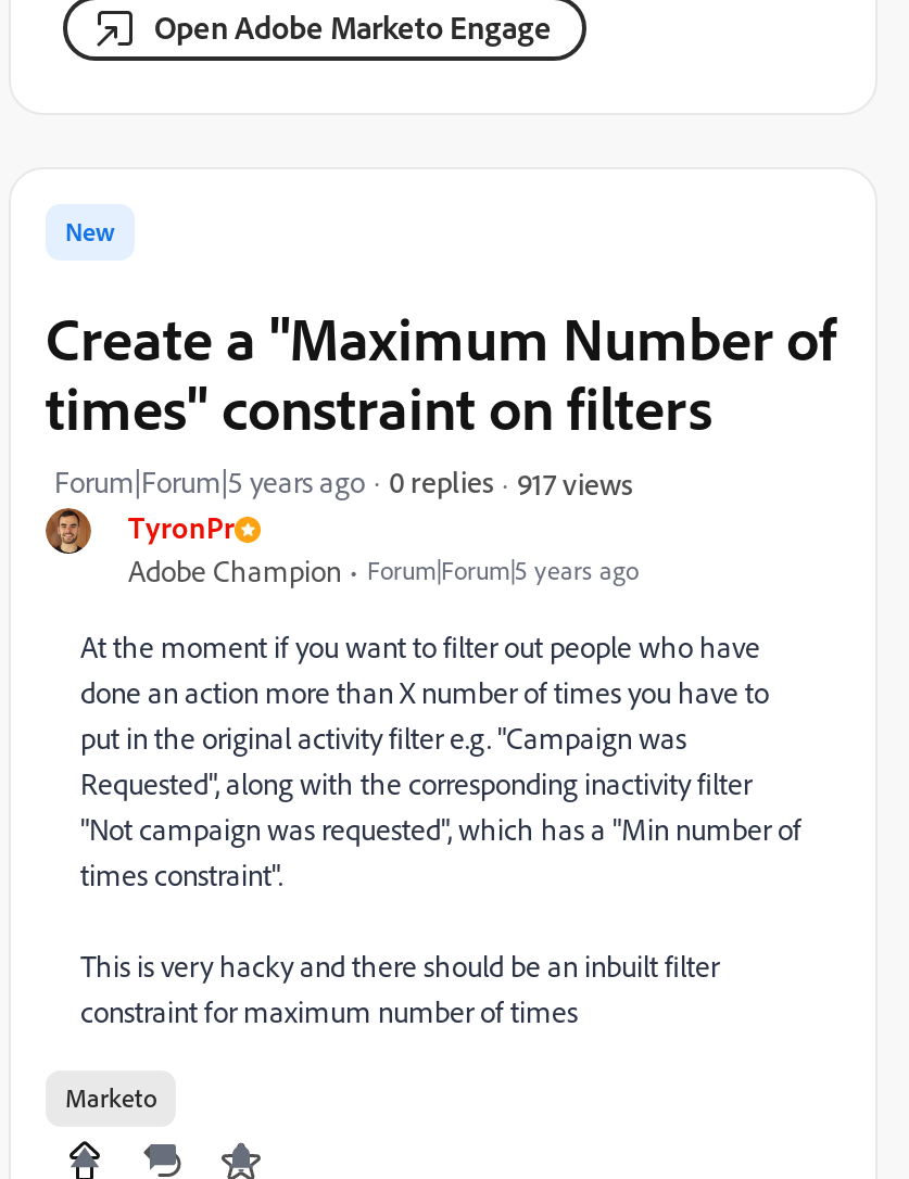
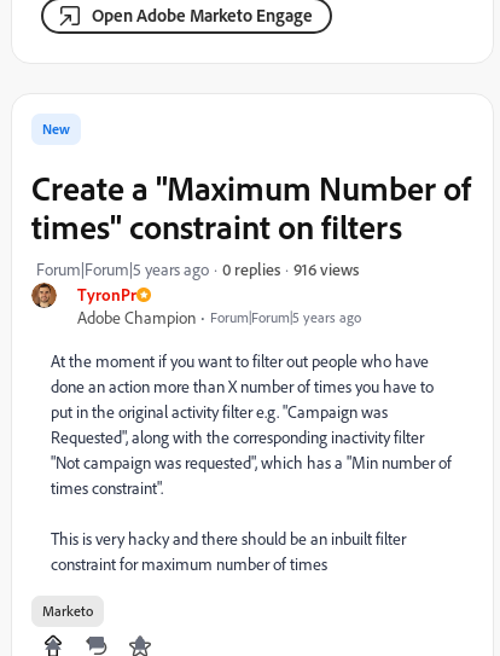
[517,464,632,500] 917 views -> [293,258,359,278] 916 views

